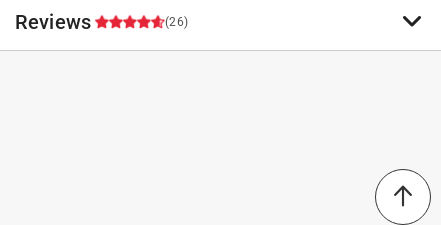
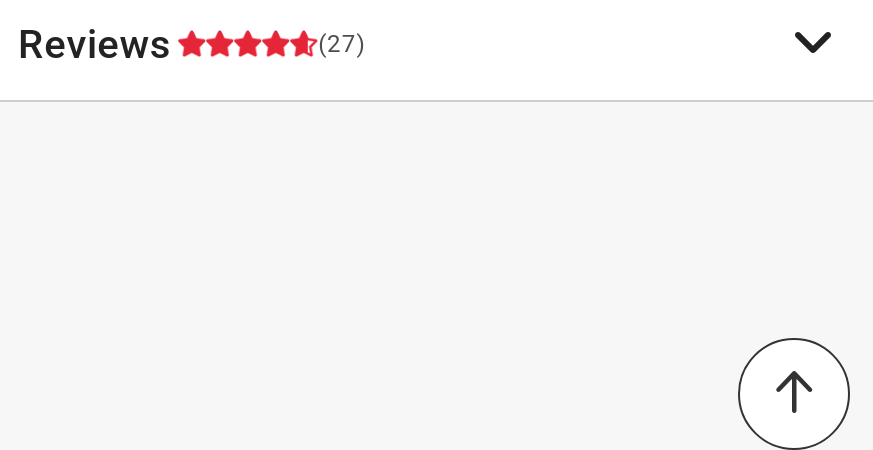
[165,15,189,29] (26) -> [318,30,365,58] (27)

